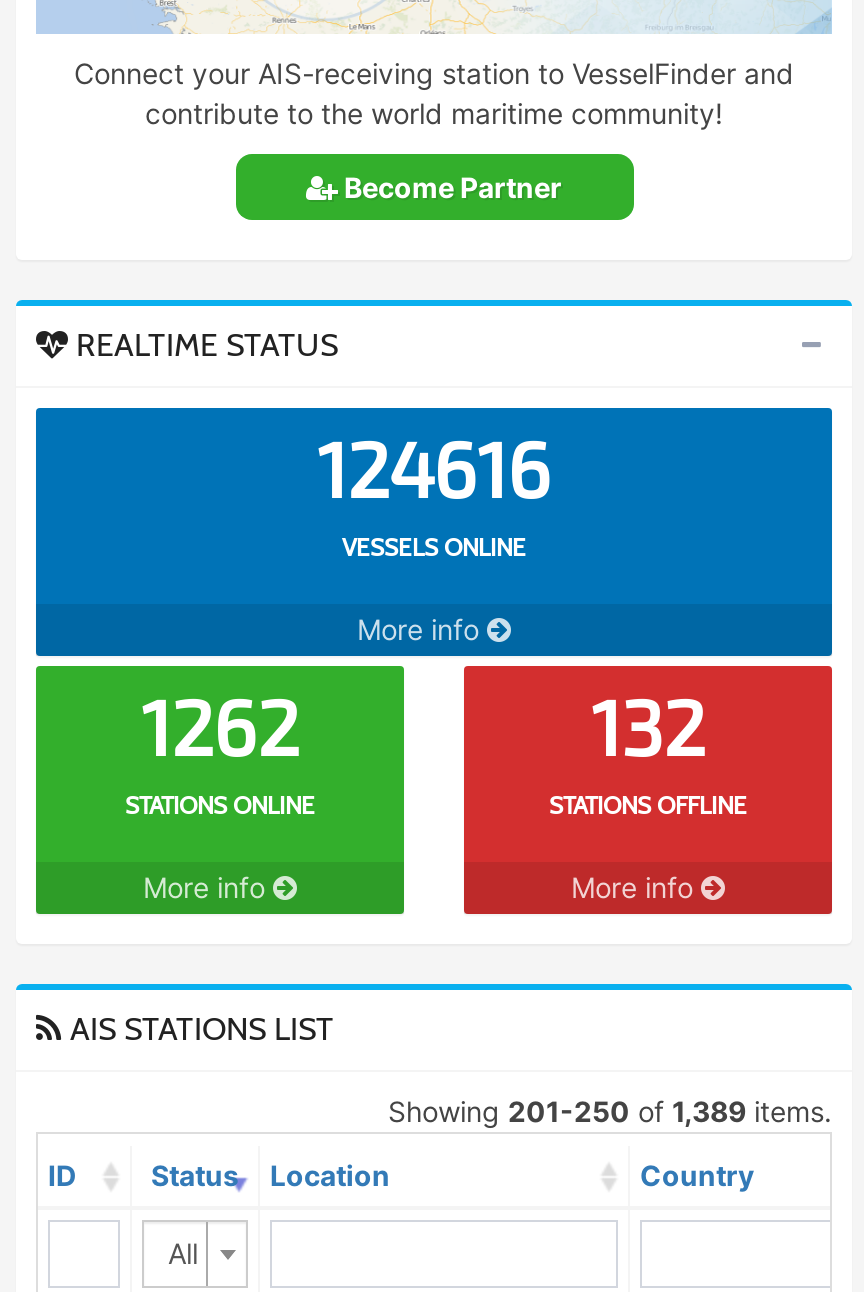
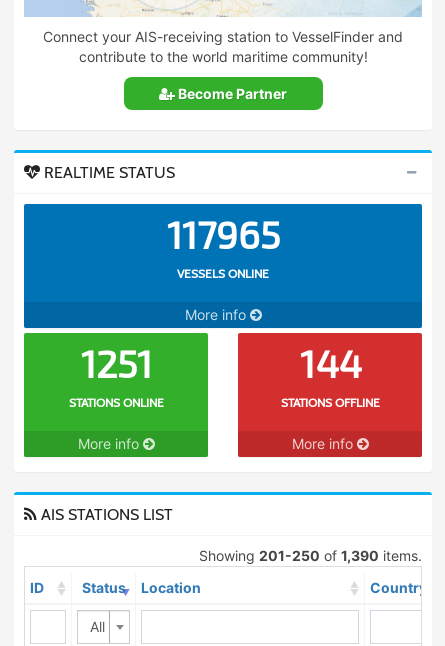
[317,421,551,513] 124616 -> [166,211,279,257] 117965
[141,679,299,771] 1262 -> [80,340,151,386] 1251
[591,679,705,771] 132 -> [299,340,360,386] 144
[388,1093,832,1127] Showing 201-250 of 1,389 items. -> [199,547,422,564] Showing 201-250 of 1,390 items.

